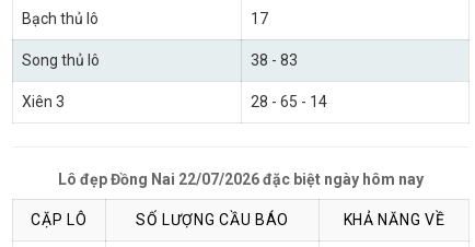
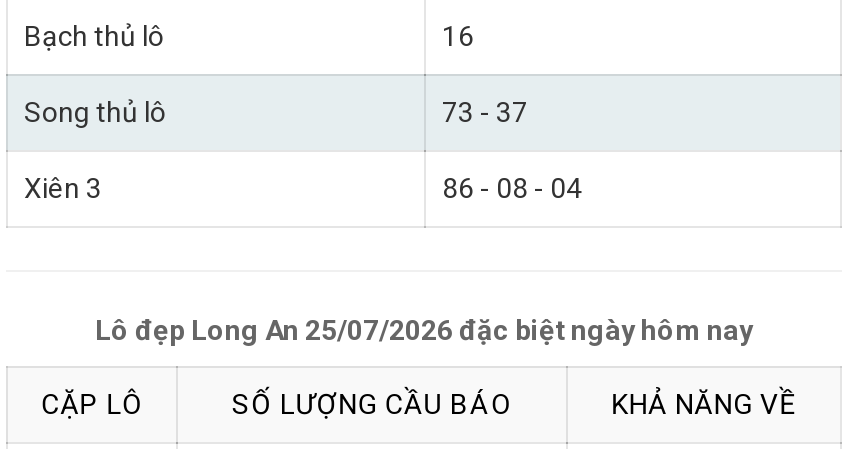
[251,10,268,27] 17 -> [442,20,474,52] 16
[251,51,298,69] 38 - 83 -> [442,96,528,128] 73 - 37
[251,93,327,110] 28 - 65 - 14 -> [442,172,582,204] 86 - 08 - 04
[58,171,424,188] Lô đẹp Đồng Nai 22/07/2026 đặc biệt ngày hôm nay -> [95,315,753,347] Lô đẹp Long An 25/07/2026 đặc biệt ngày hôm nay

